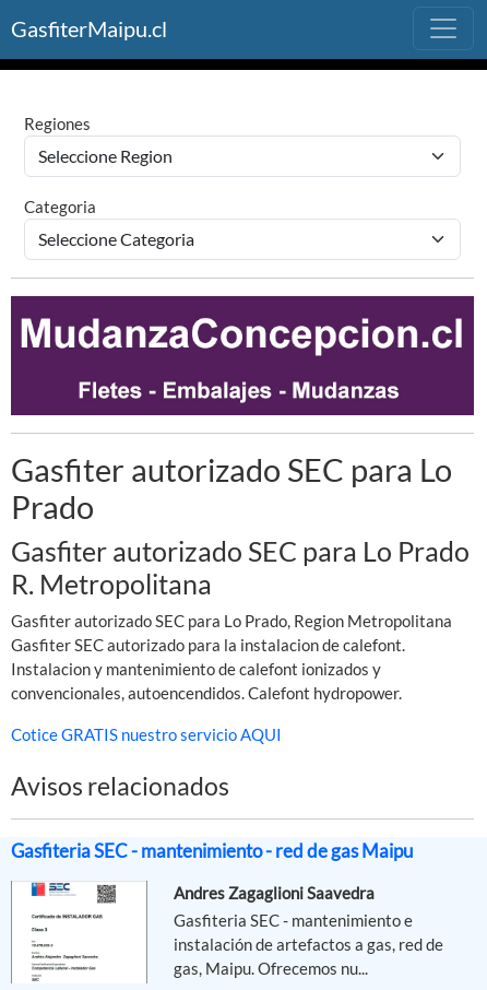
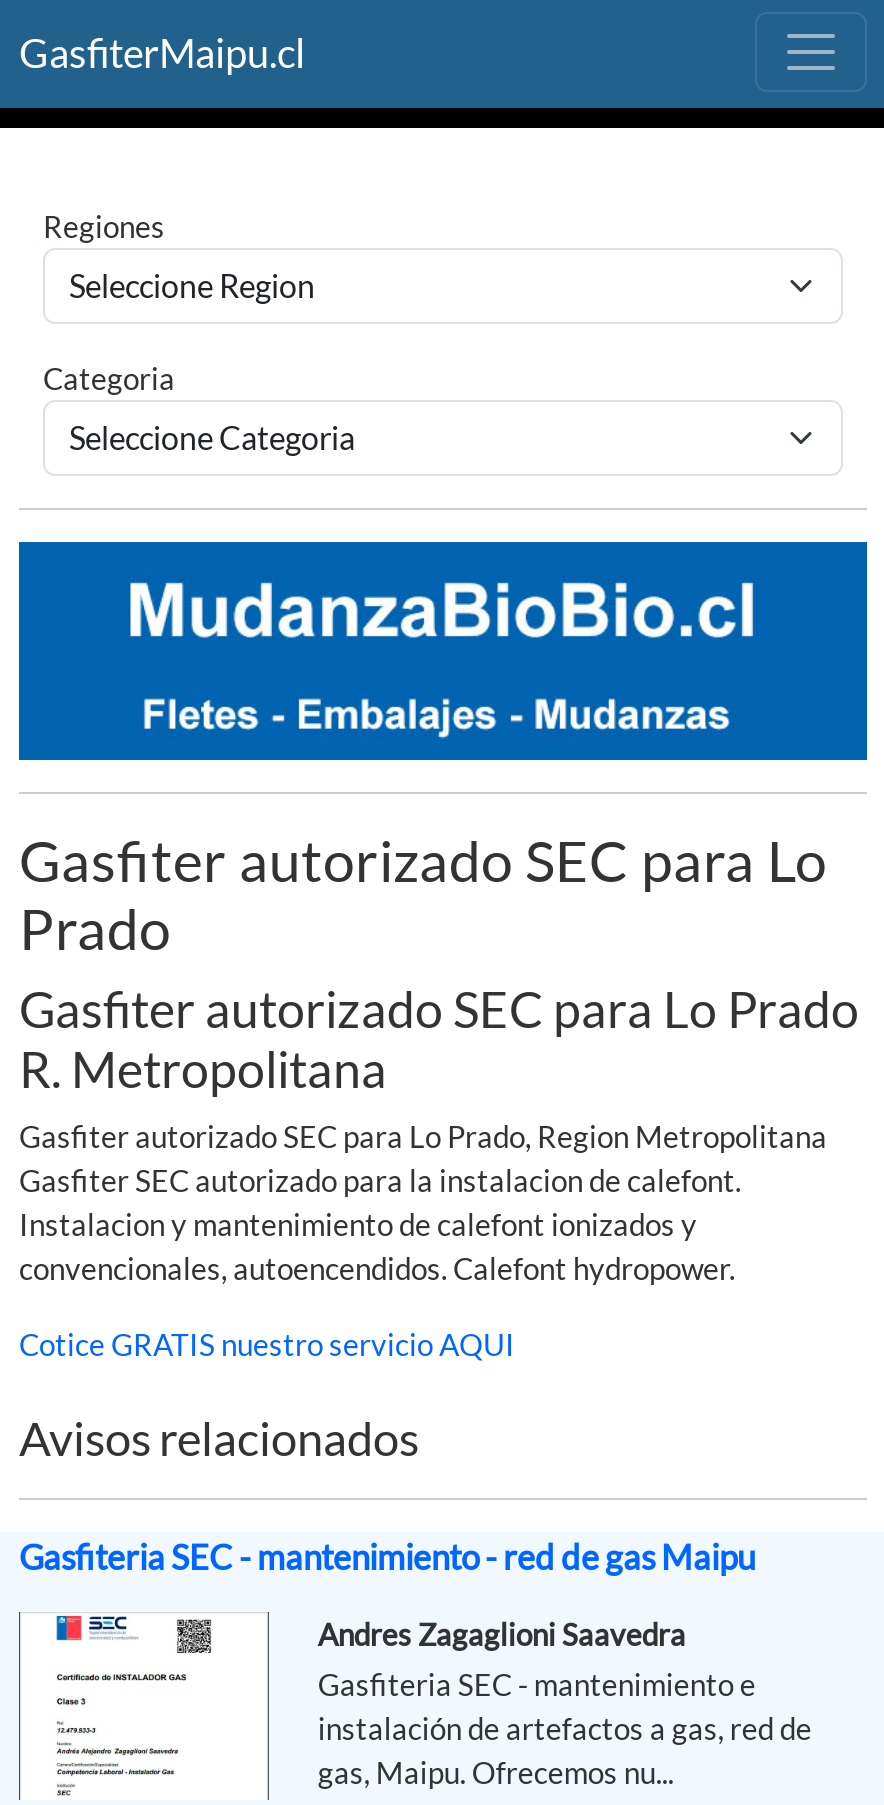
[11,296,474,415] [image] -> [19,542,867,760] [image]

